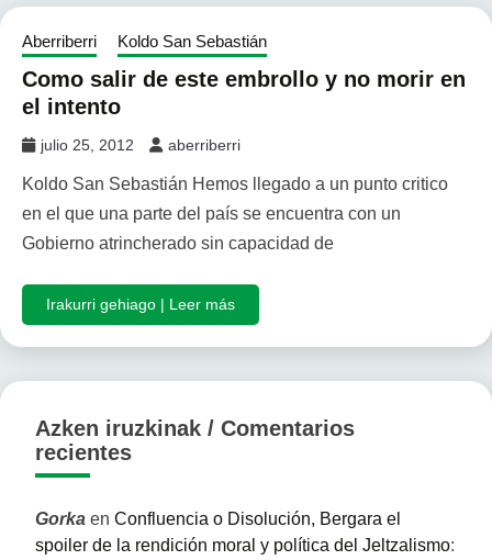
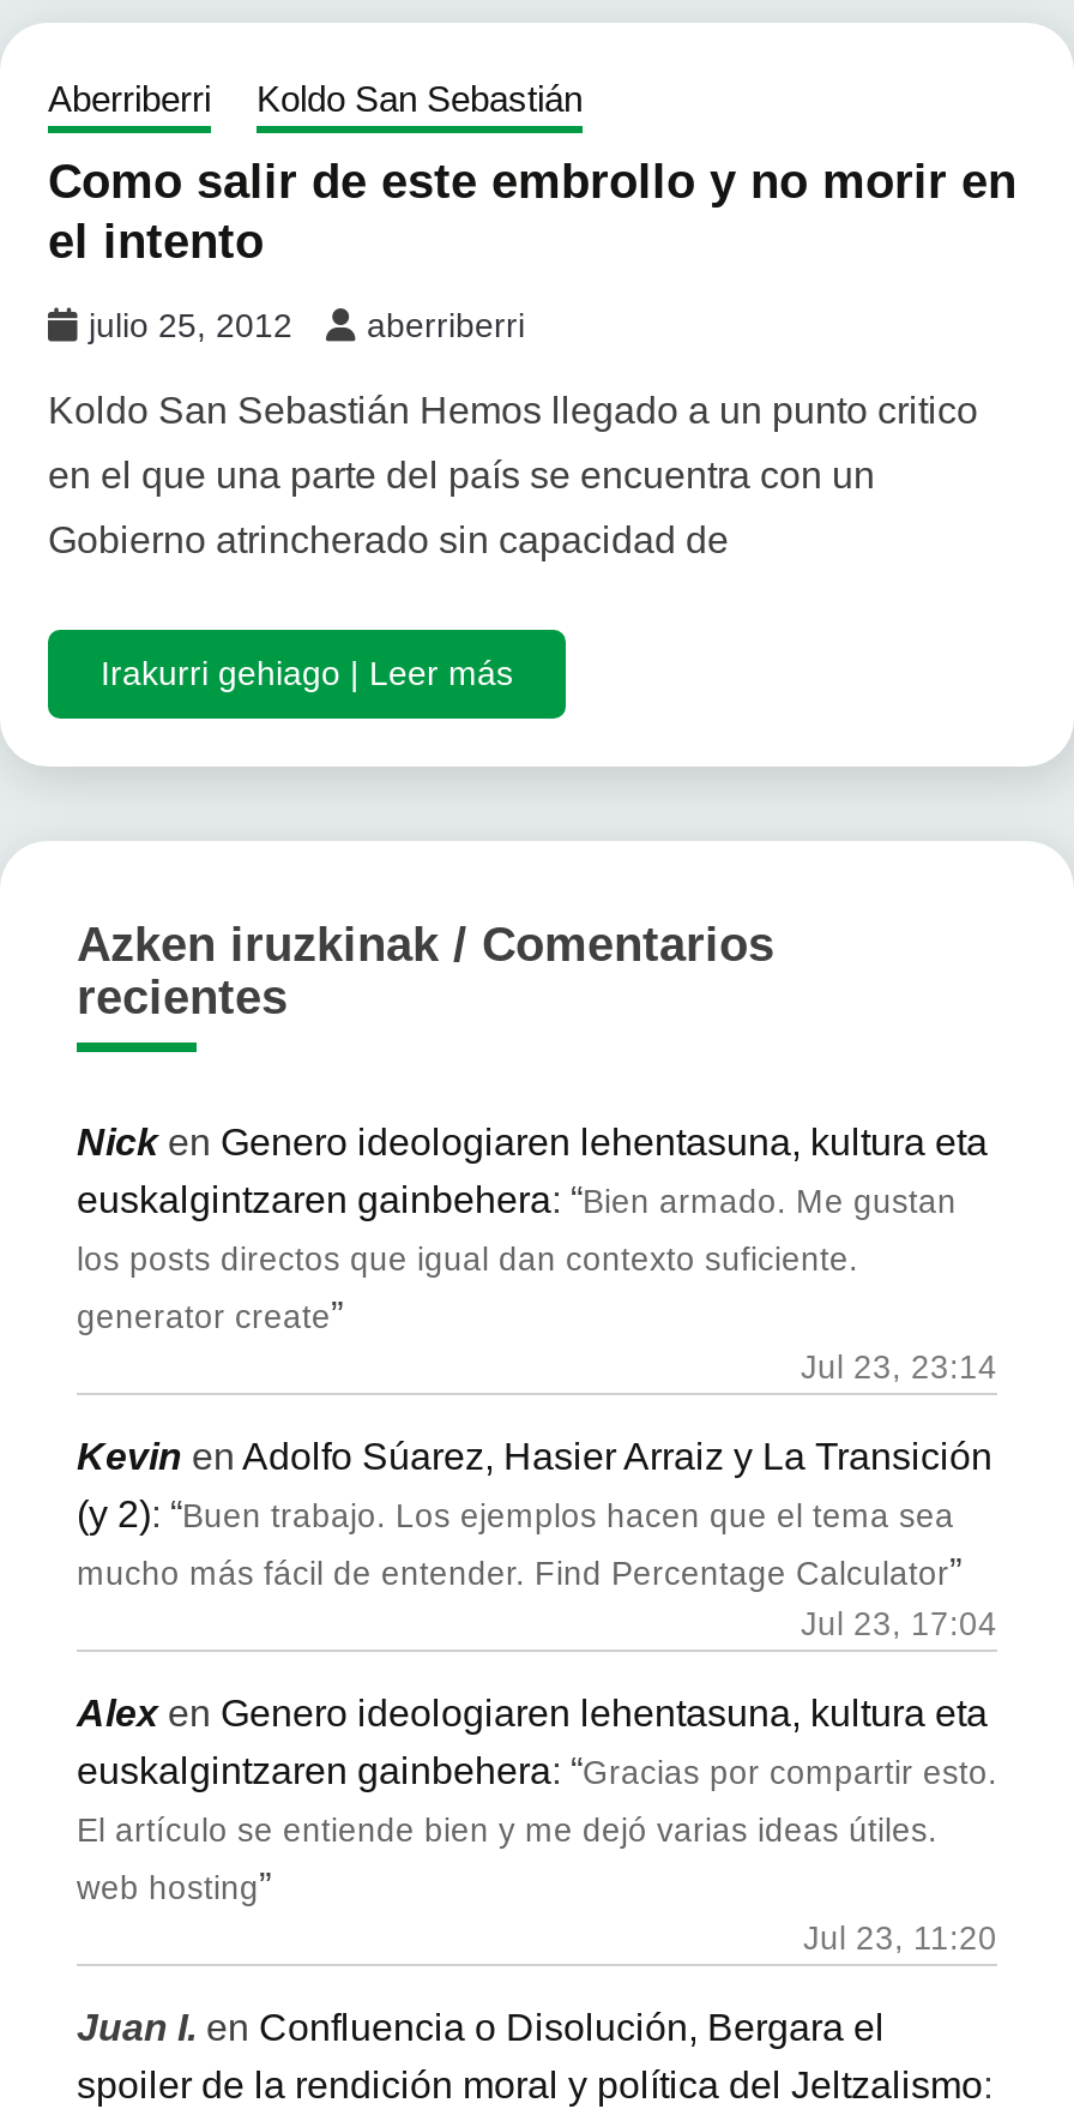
[35,510,401,529] Gorka en Confluencia o Disolución, Bergara el -> [77,1123,997,2047] Nick en Genero ideologiaren lehentasuna, kultura eta | euskalgintzaren gainbehera: “Bien armado. Me gustan | los posts directos que igual dan contexto suficiente. | generator create” | Jul 23, 23:14 | Kevin en Adolfo Súarez, Hasier Arraiz y La Transición | (y 2): “Buen trabajo. Los ejemplos hacen que el tema sea | mucho más fácil de entender. Find Percentage Calculator” | Jul 23, 17:04 | Alex en Genero ideologiaren lehentasuna, kultura eta | euskalgintzaren gainbehera: “Gracias por compartir esto. | El artículo se entiende bien y me dejó varias ideas útiles. | web hosting” | Jul 23, 11:20 | Juan I. en Confluencia o Disolución, Bergara el

